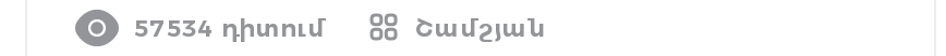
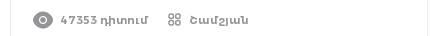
[134,12,326,42] 57534 դիտում -> [60,13,148,27] 47353 դիտում

